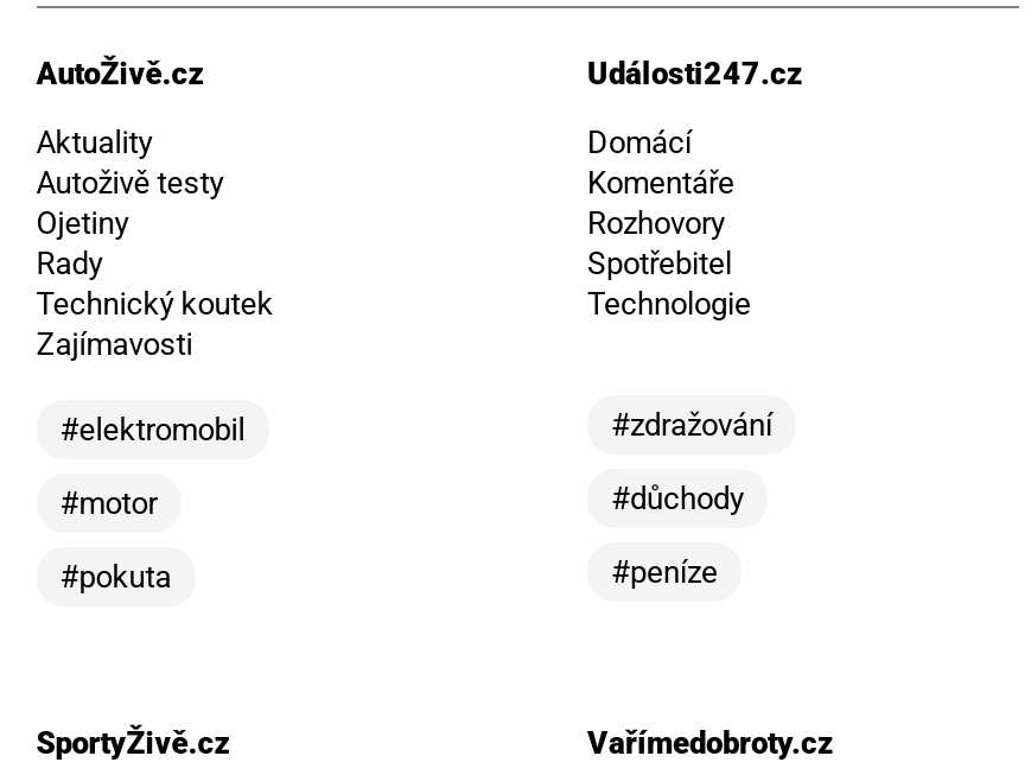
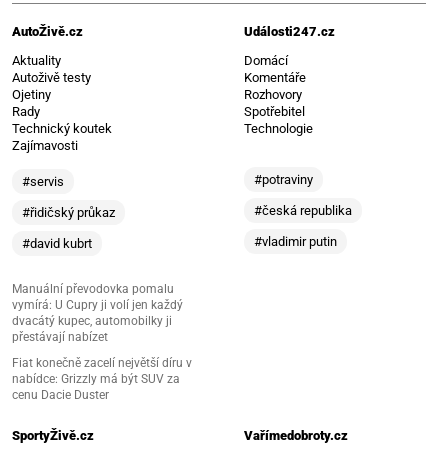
[60,412,245,595] #elektromobil | #motor | #pokuta -> [12,174,192,402] #servis | #řidičský průkaz | #david kubrt | Manuální převodovka pomalu | vymírá: U Cupry ji volí jen každý | dvacátý kupec, automobilky ji | přestávají nabízet | Fiat konečně zacelí největší díru v | nabídce: Grizzly má být SUV za | cenu Dacie Duster
[611,407,772,443] #zdražování -> [254,172,313,187] #potraviny
[611,481,744,517] #důchody -> [254,203,352,218] #česká republika
[611,554,718,590] #peníze -> [254,234,337,249] #vladimir putin

